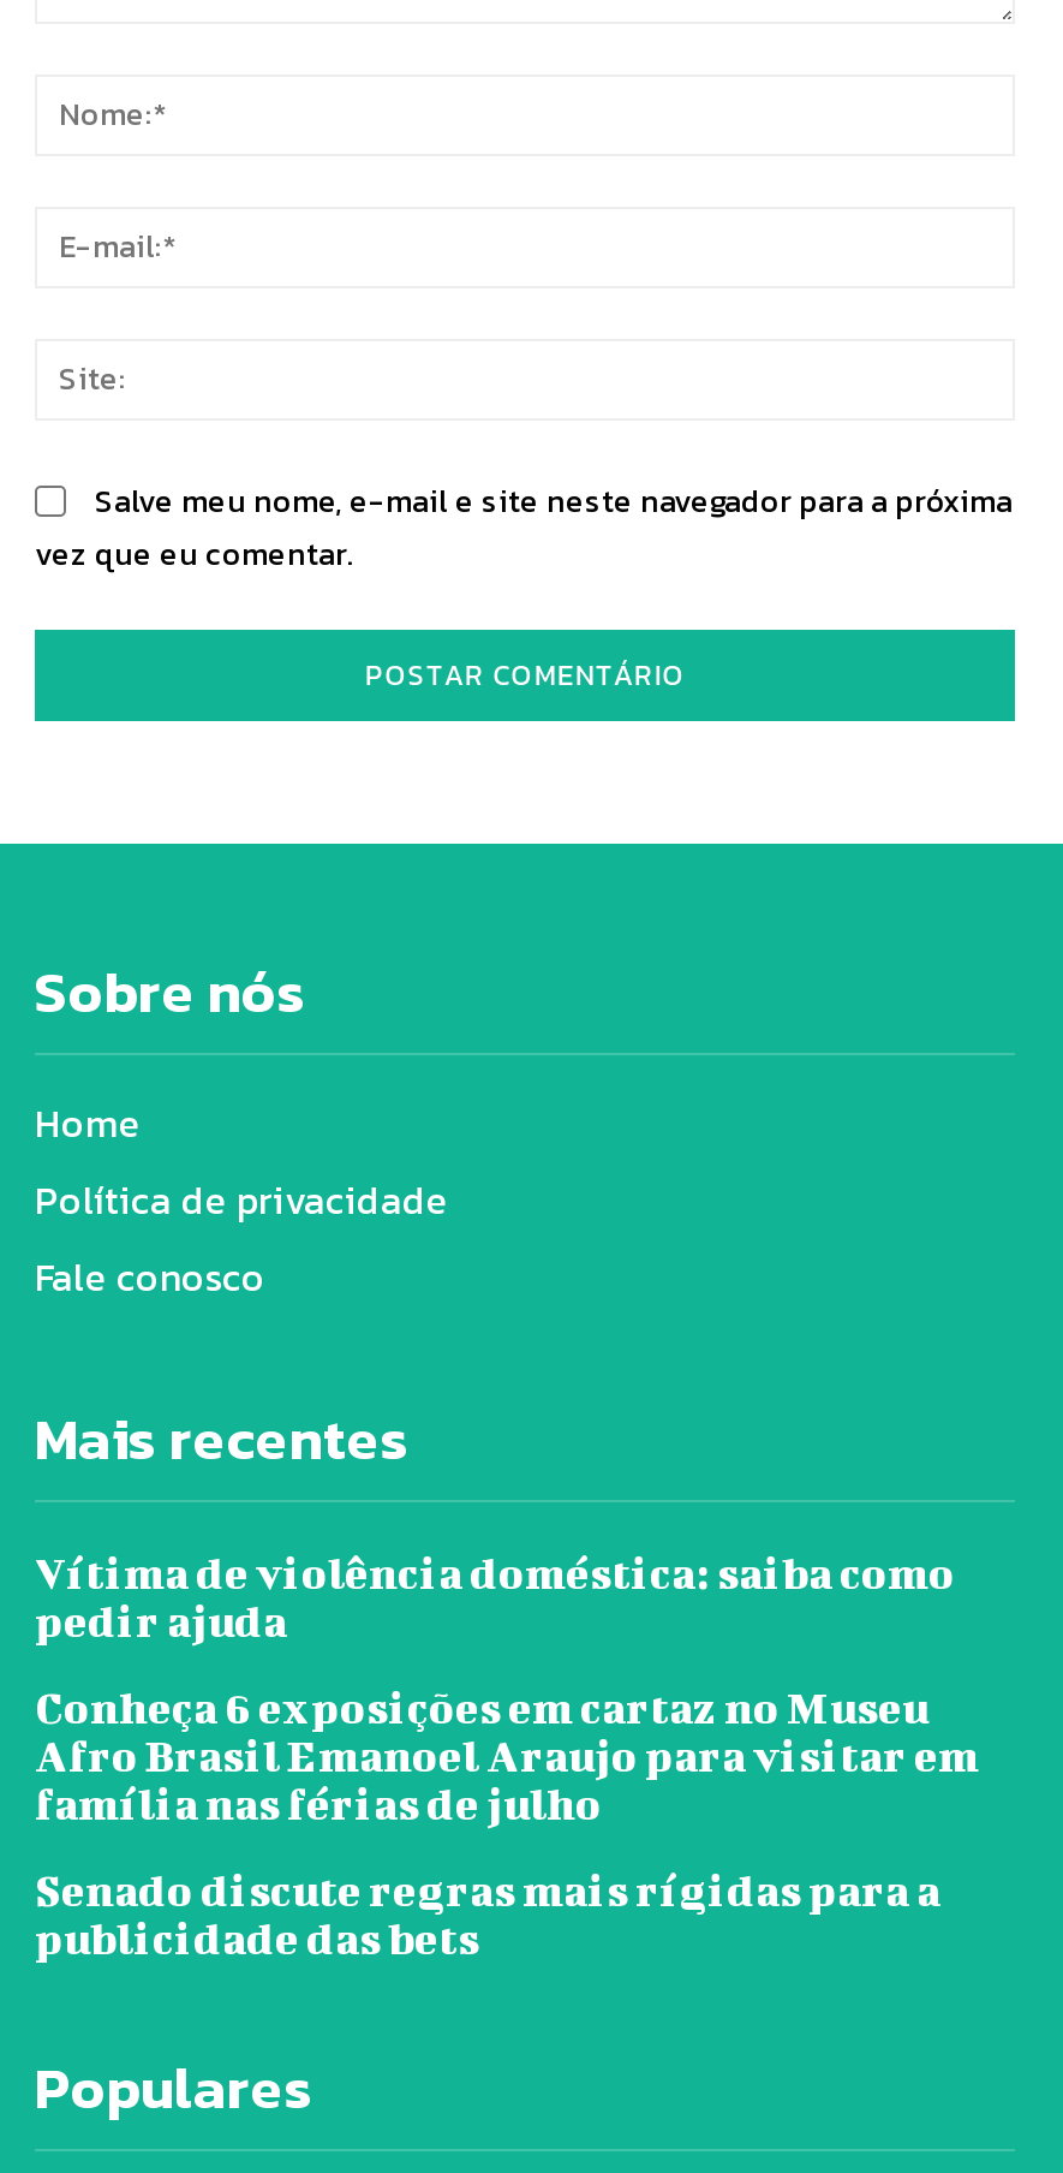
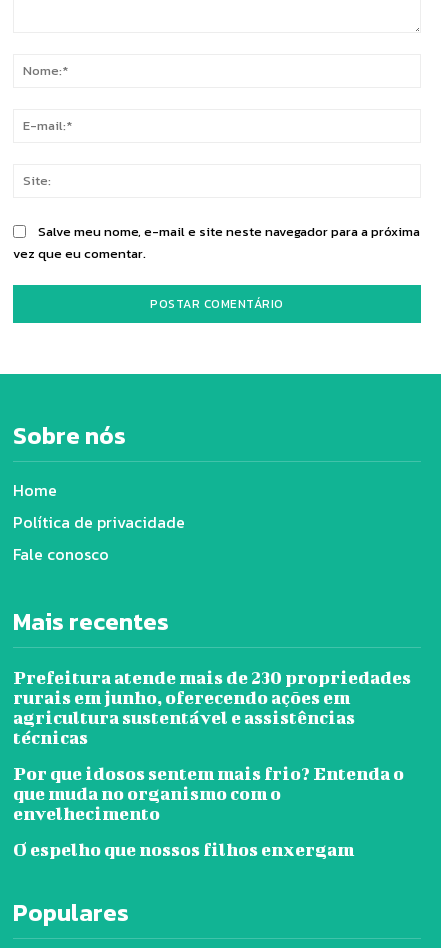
[35,1549,955,1648] Vítima de violência doméstica: saiba como | pedir ajuda -> [13,667,411,748] Prefeitura atende mais de 230 propriedades | rurais em junho, oferecendo ações em | agricultura sustentável e assistências | técnicas
[35,1684,979,1830] Conheça 6 exposições em cartaz no Museu | Afro Brasil Emanoel Araujo para visitar em | família nas férias de julho -> [13,763,404,824] Por que idosos sentem mais frio? Entenda o | que muda no organismo com o | envelhecimento
[35,1866,940,1965] Senado discute regras mais rígidas para a | publicidade das bets -> [13,839,354,860] O espelho que nossos filhos enxergam

